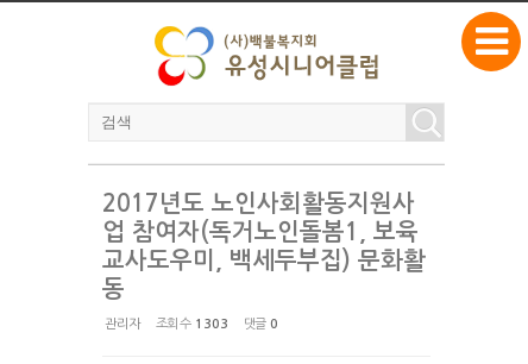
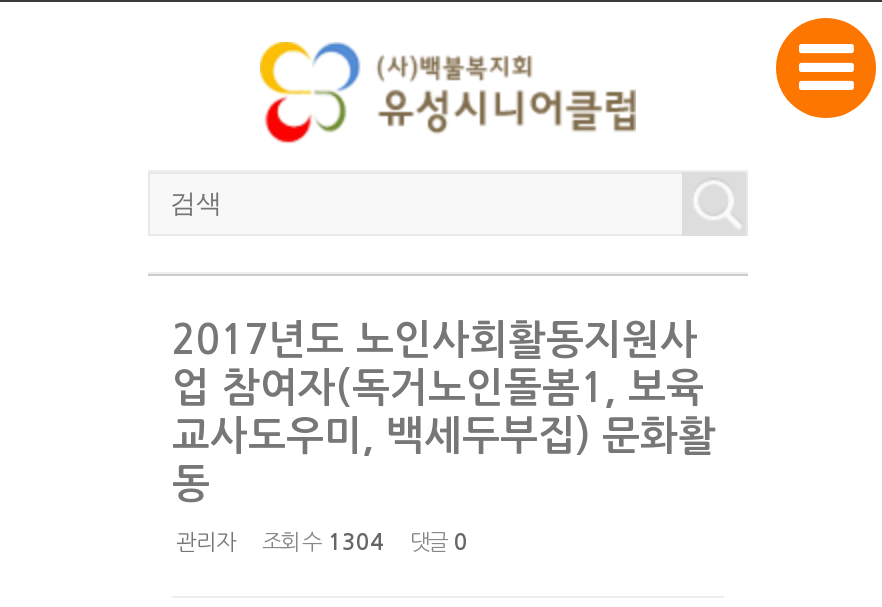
[105,318,278,331] 관리자 조회 수 1303 댓글 0 -> [176,532,468,554] 관리자 조회 수 1304 댓글 0

